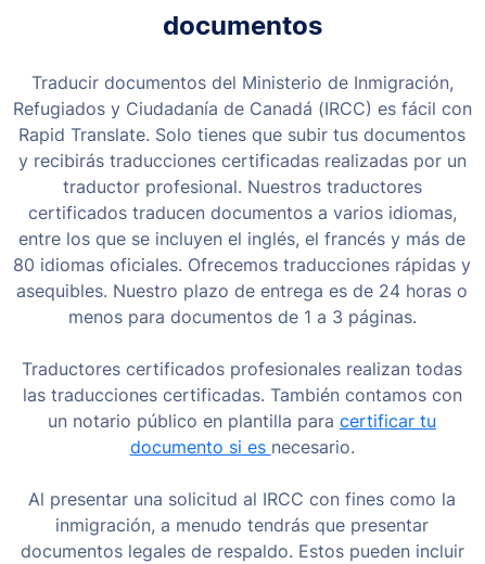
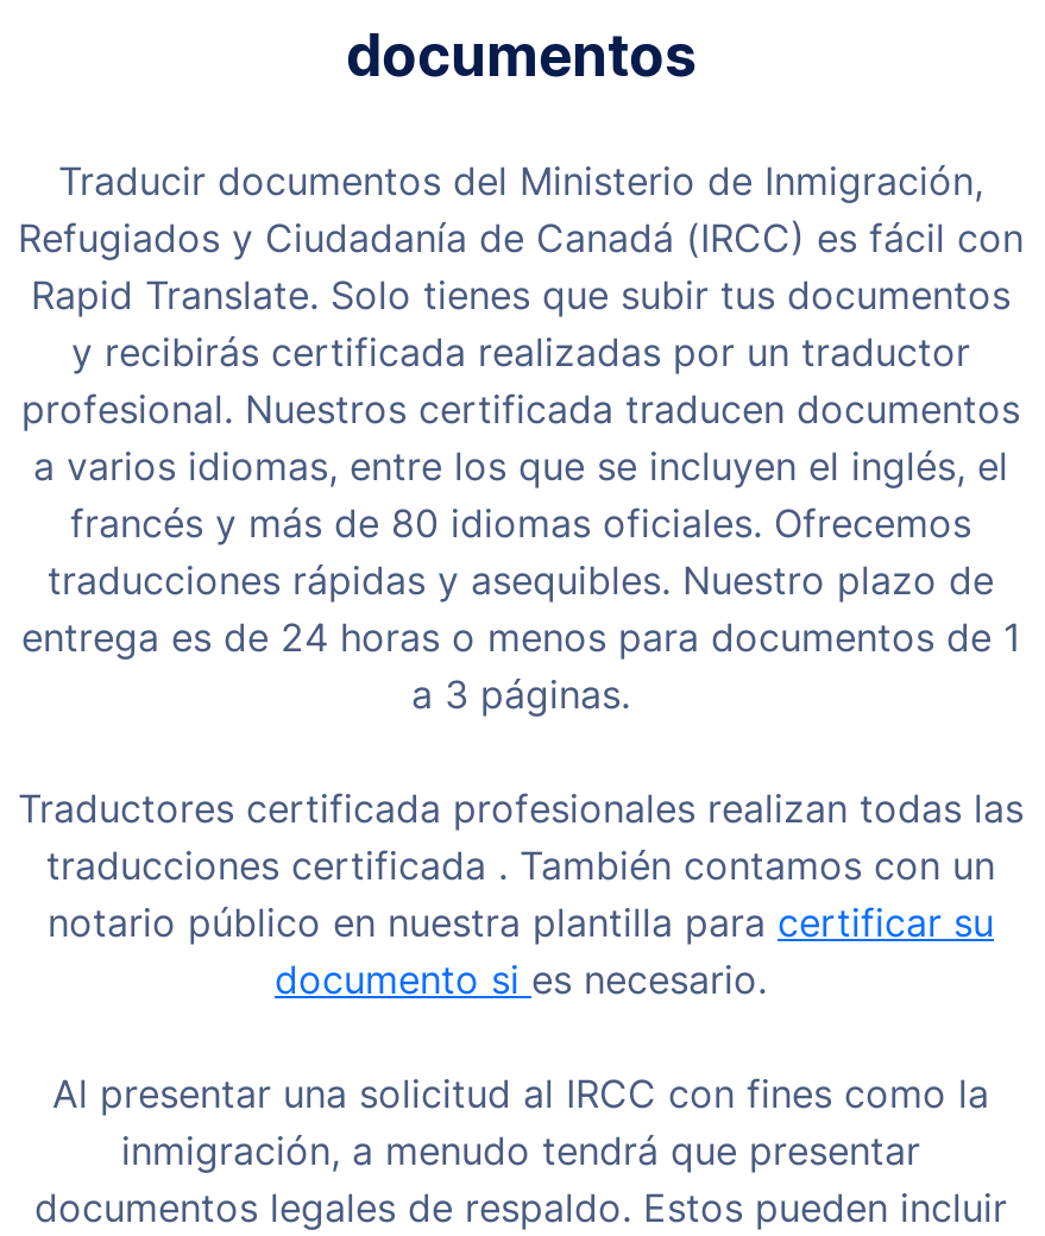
[13,149,471,327] y recibirás traducciones certificadas realizadas por un | traductor profesional. Nuestros traductores | certificados traducen documentos a varios idiomas, | entre los que se incluyen el inglés, el francés y más de | 80 idiomas oficiales. Ofrecemos traducciones rápidas y | asequibles. Nuestro plazo de entrega es de 24 horas o | menos para documentos de 1 a 3 páginas. -> [21,327,1020,717] y recibirás certificada realizadas por un traductor | profesional. Nuestros certificada traducen documentos | a varios idiomas, entre los que se incluyen el inglés, el | francés y más de 80 idiomas oficiales. Ofrecemos | traducciones rápidas y asequibles. Nuestro plazo de | entrega es de 24 horas o menos para documentos de 1 | a 3 páginas.
[22,357,462,431] Traductores certificados profesionales realizan todas | las traducciones certificadas. También contamos con | un notario público en plantilla para certificar tu -> [18,783,1024,945] Traductores certificada profesionales realizan todas las | traducciones certificada . También contamos con un | notario público en nuestra plantilla para certificar su
[55,514,429,535] inmigración, a menudo tendrás que presentar -> [121,1125,920,1173] inmigración, a menudo tendrá que presentar

